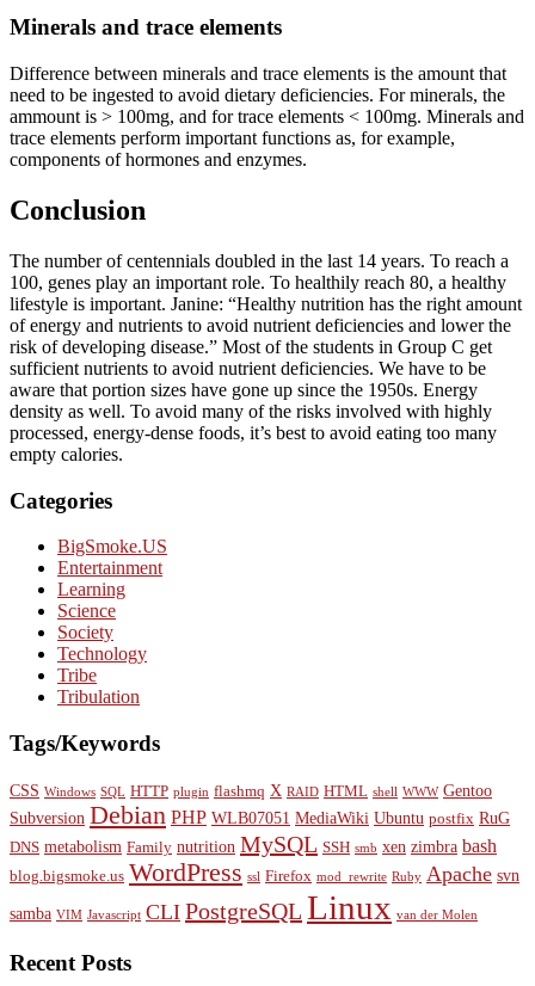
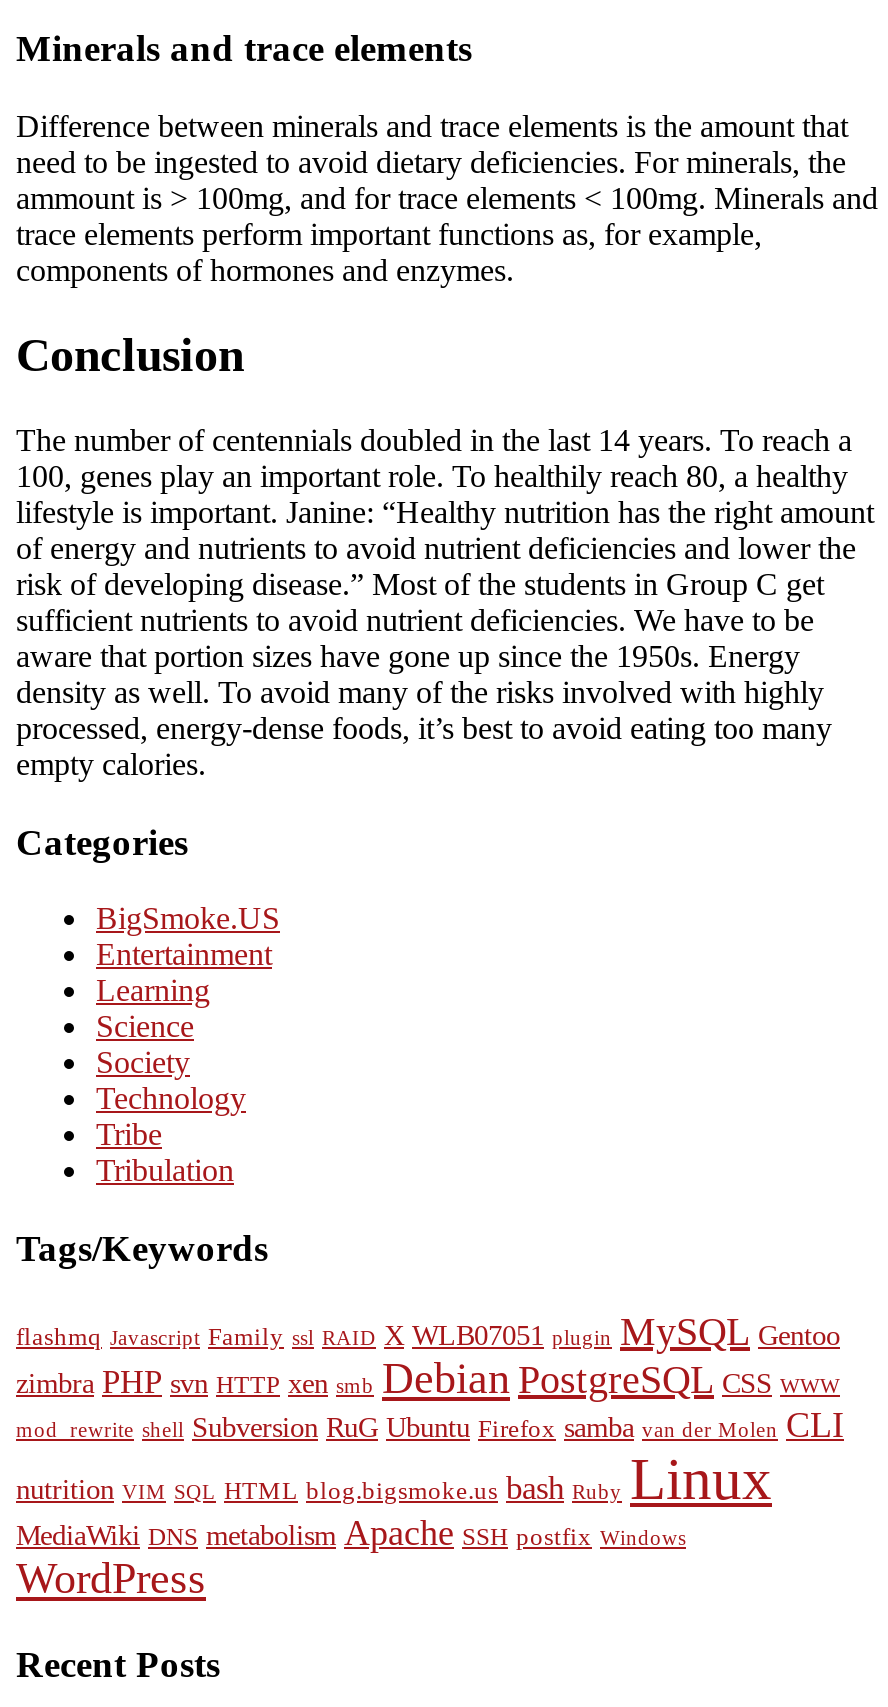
[10,780,519,926] CSS Windows SQL HTTP plugin flashmq X RAID HTML shell WWW Gentoo | Subversion Debian PHP WLB07051 MediaWiki Ubuntu postfix RuG | DNS metabolism Family nutrition MySQL SSH smb xen zimbra bash | blog.bigsmoke.us WordPress ssl Firefox mod_rewrite Ruby Apache svn | samba VIM Javascript CLI PostgreSQL Linux van der Molen -> [16,1309,844,1603] flashmq Javascript Family ssl RAID X WLB07051 plugin MySQL Gentoo | zimbra PHP svn HTTP xen smb Debian PostgreSQL CSS WWW | mod_rewrite shell Subversion RuG Ubuntu Firefox samba van der Molen CLI | nutrition VIM SQL HTML blog.bigsmoke.us bash Ruby Linux | MediaWiki DNS metabolism Apache SSH postfix Windows | WordPress

